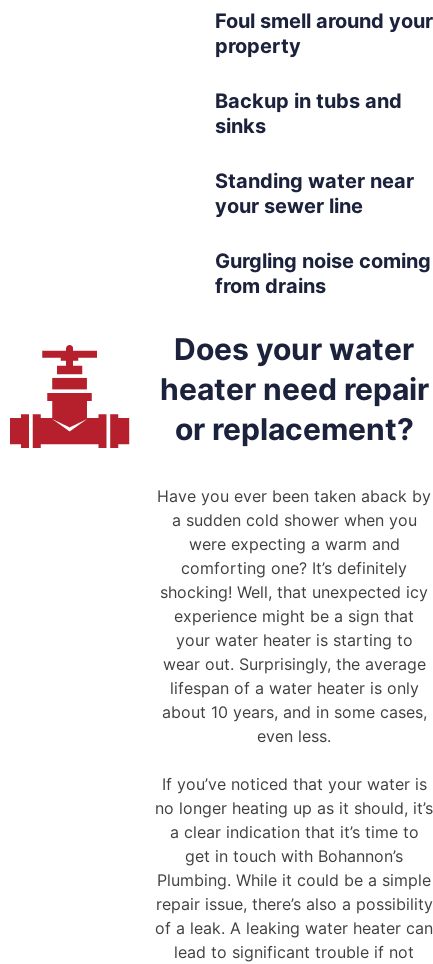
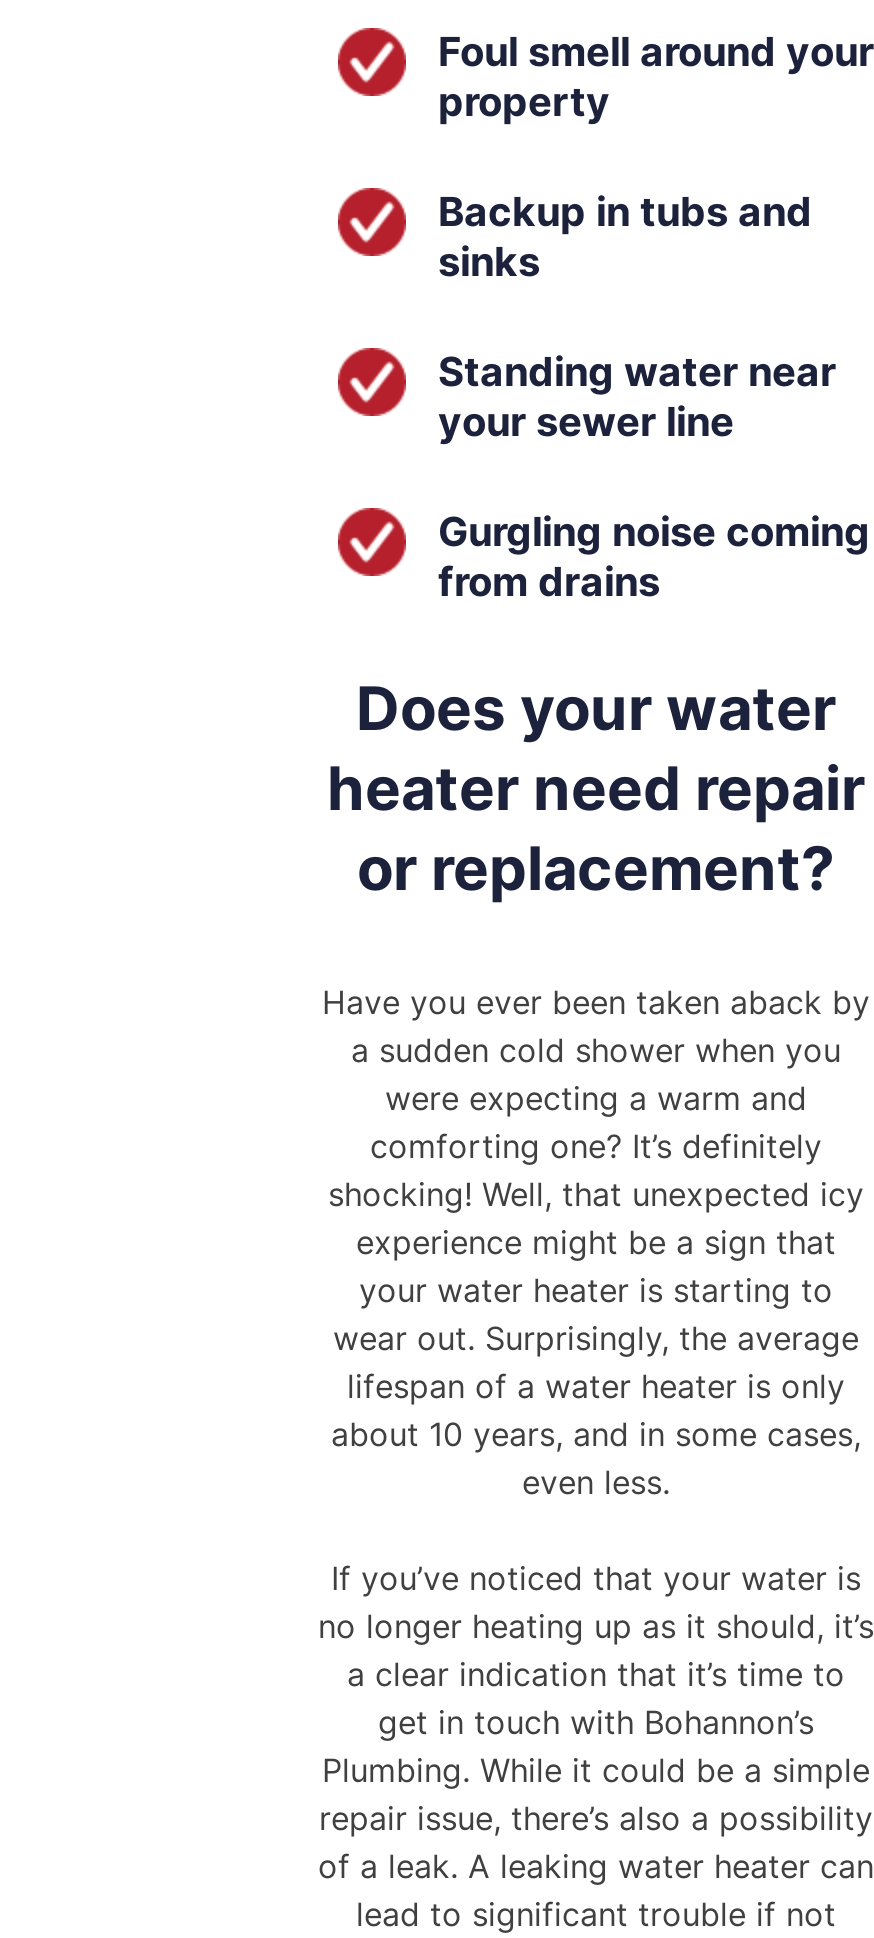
none -> [336,26,408,98] [image]
none -> [336,186,408,258] [image]
none -> [336,346,408,418] [image]
none -> [336,506,408,578] [image]
[9,344,130,449] [image] -> none

